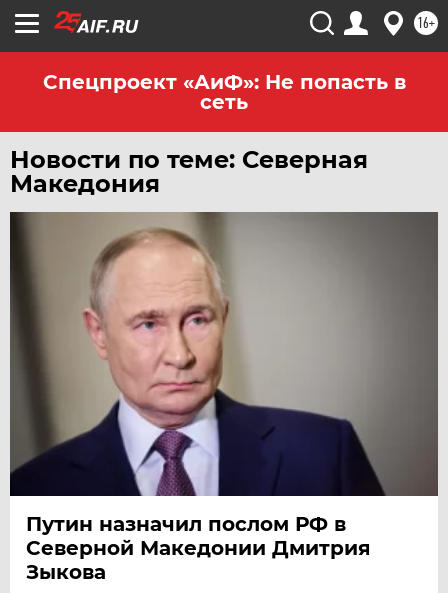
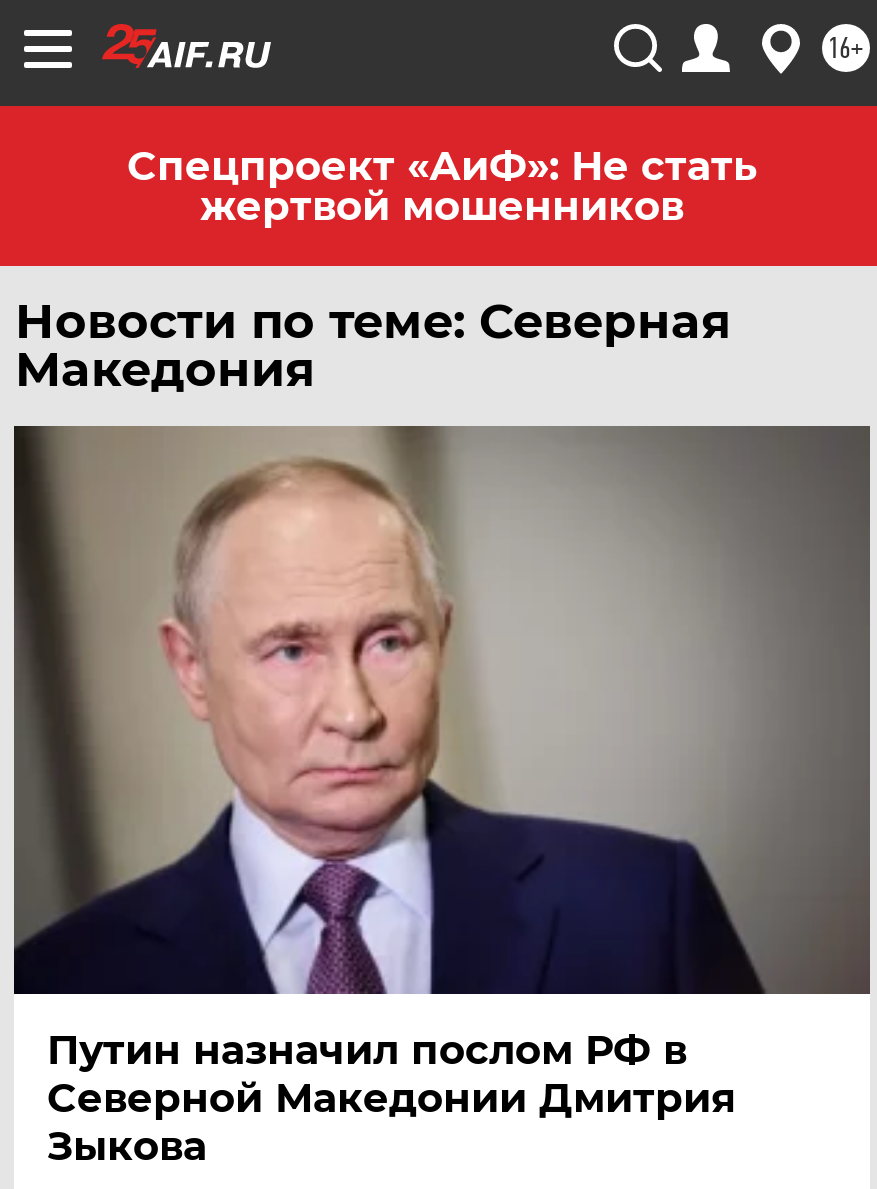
[42,70,405,114] Спецпроект «АиФ»: Не попасть в | сеть -> [127,142,757,230] Спецпроект «АиФ»: Не стать | жертвой мошенников

